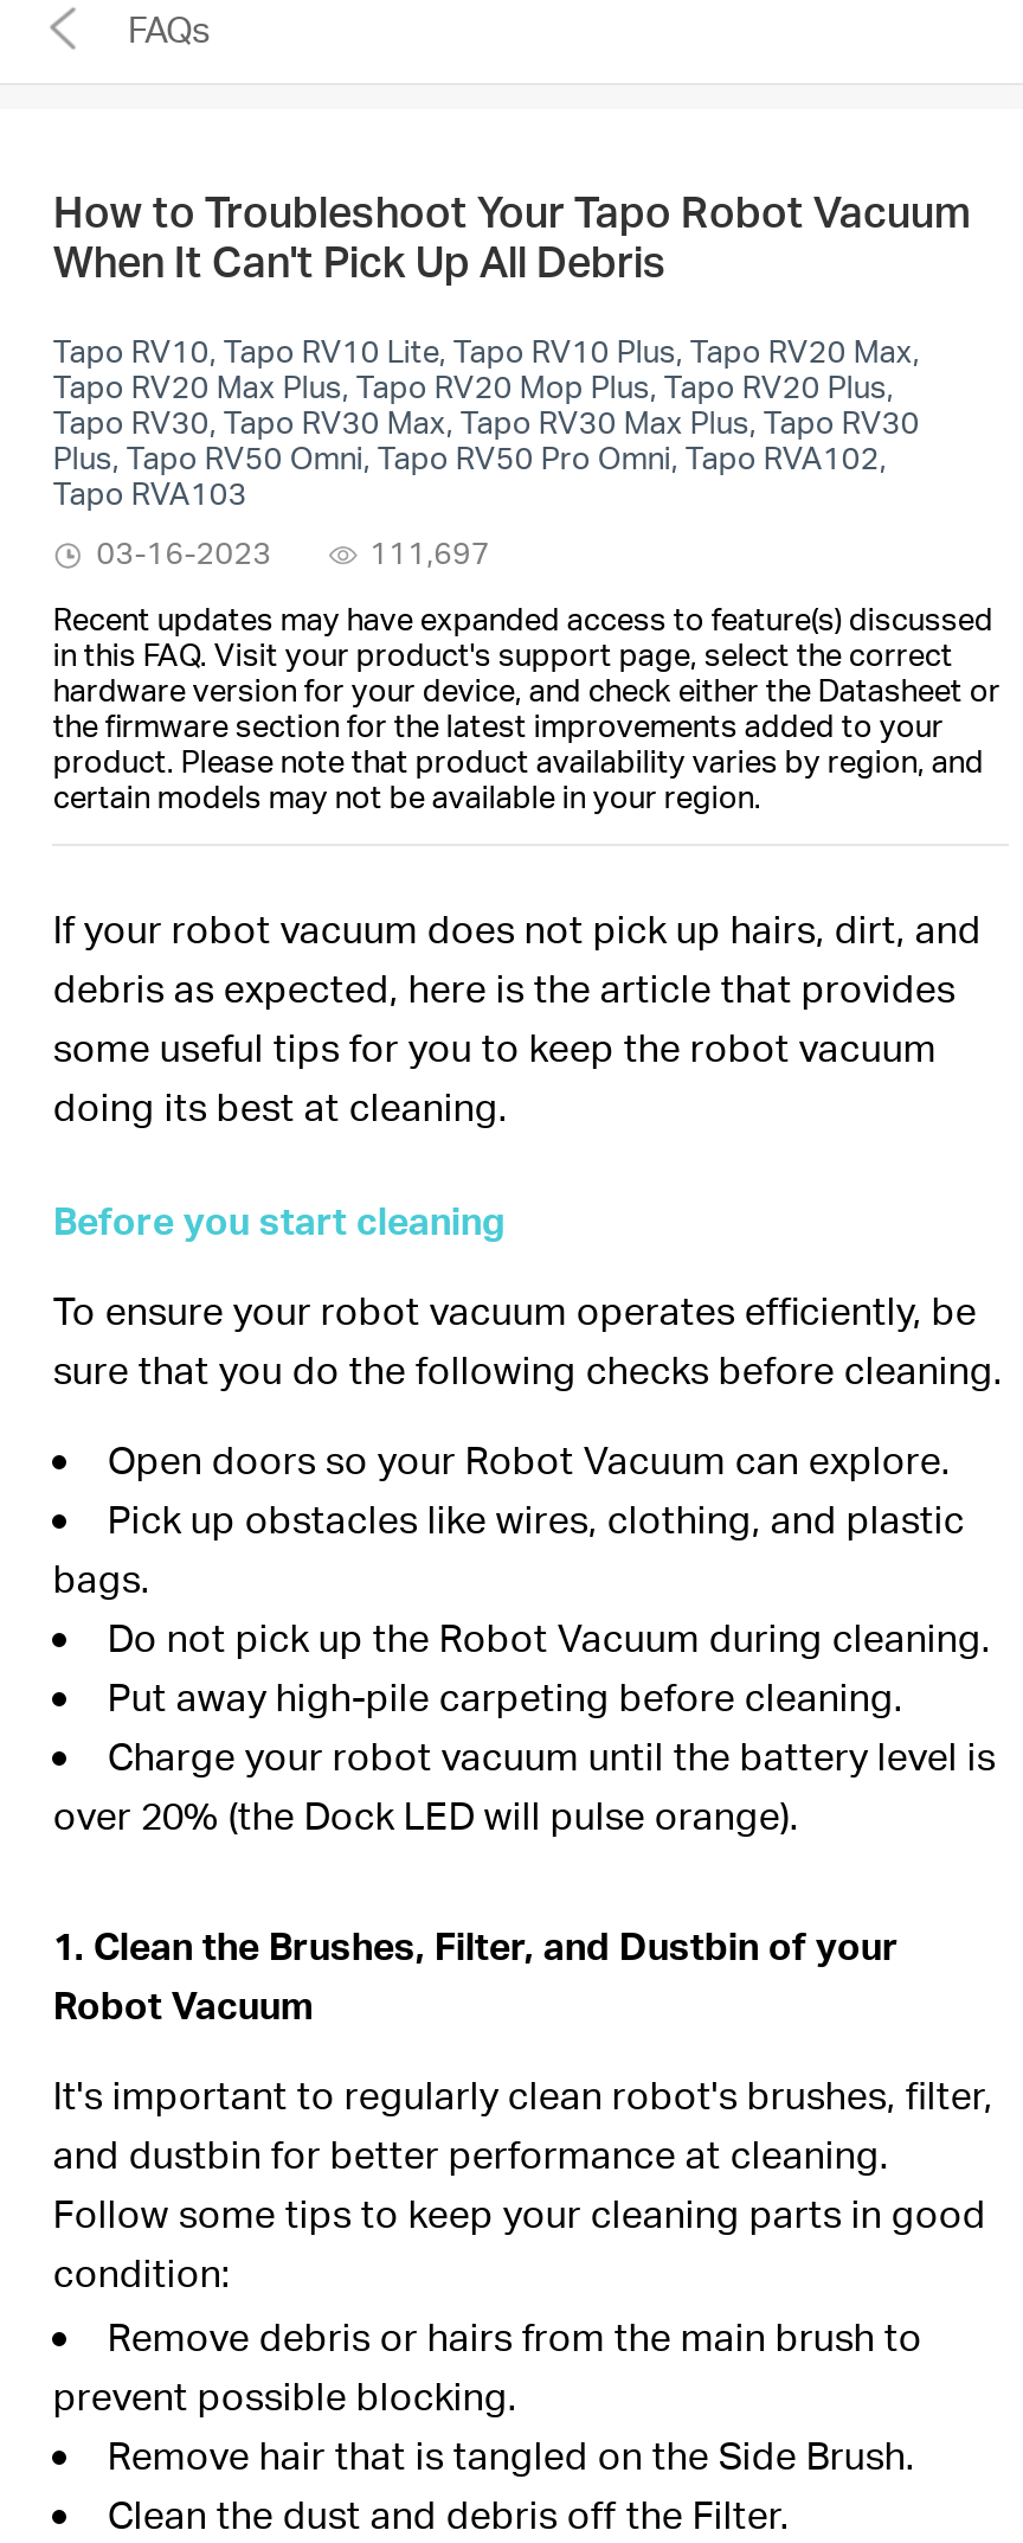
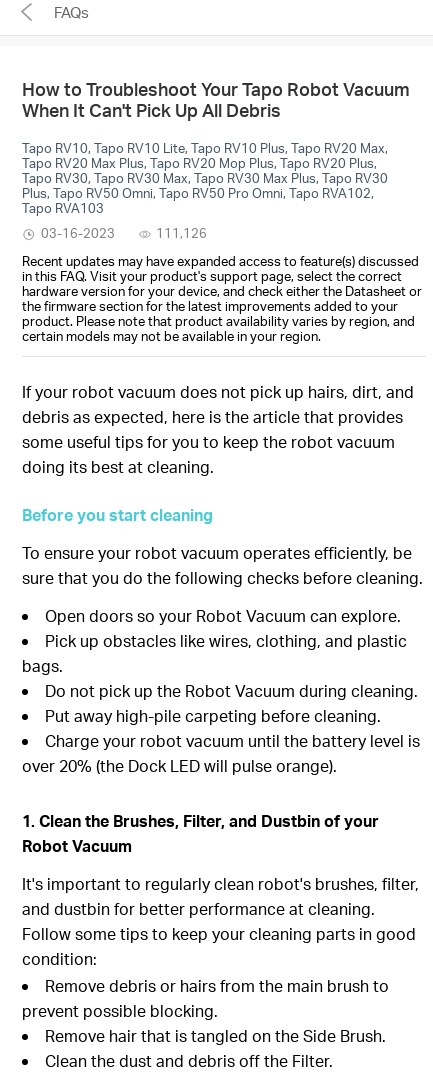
[370,533,490,570] 111,697 -> [156,225,207,241] 111,126

